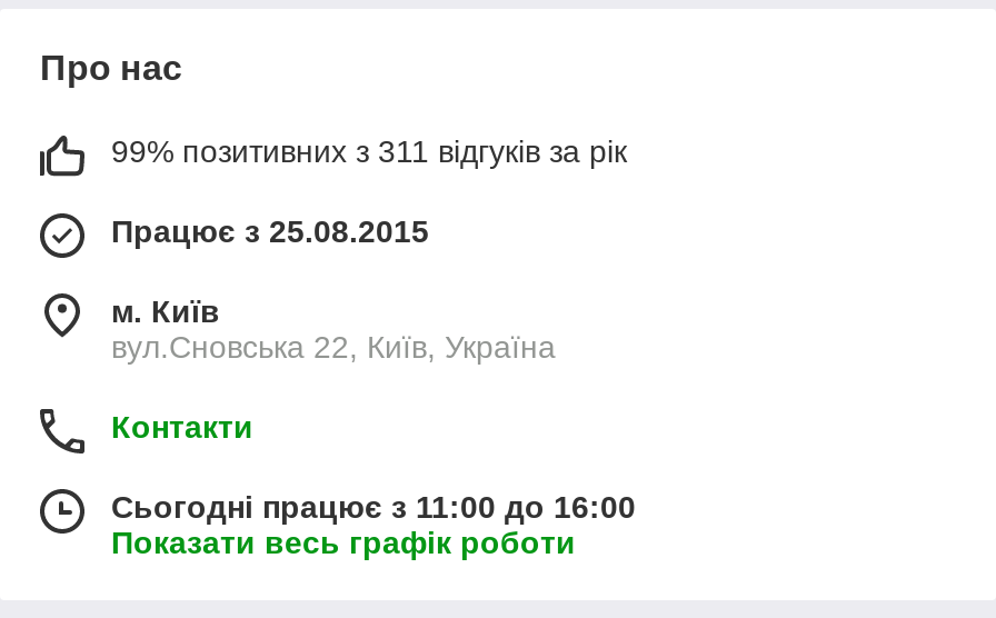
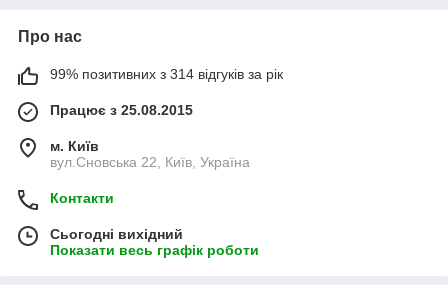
[111,133,627,169] 99% позитивних з 311 відгуків за рік -> [50,66,283,82] 99% позитивних з 314 відгуків за рік
[111,489,636,524] Сьогодні працює з 11:00 до 16:00 -> [50,226,183,242] Сьогодні вихідний

